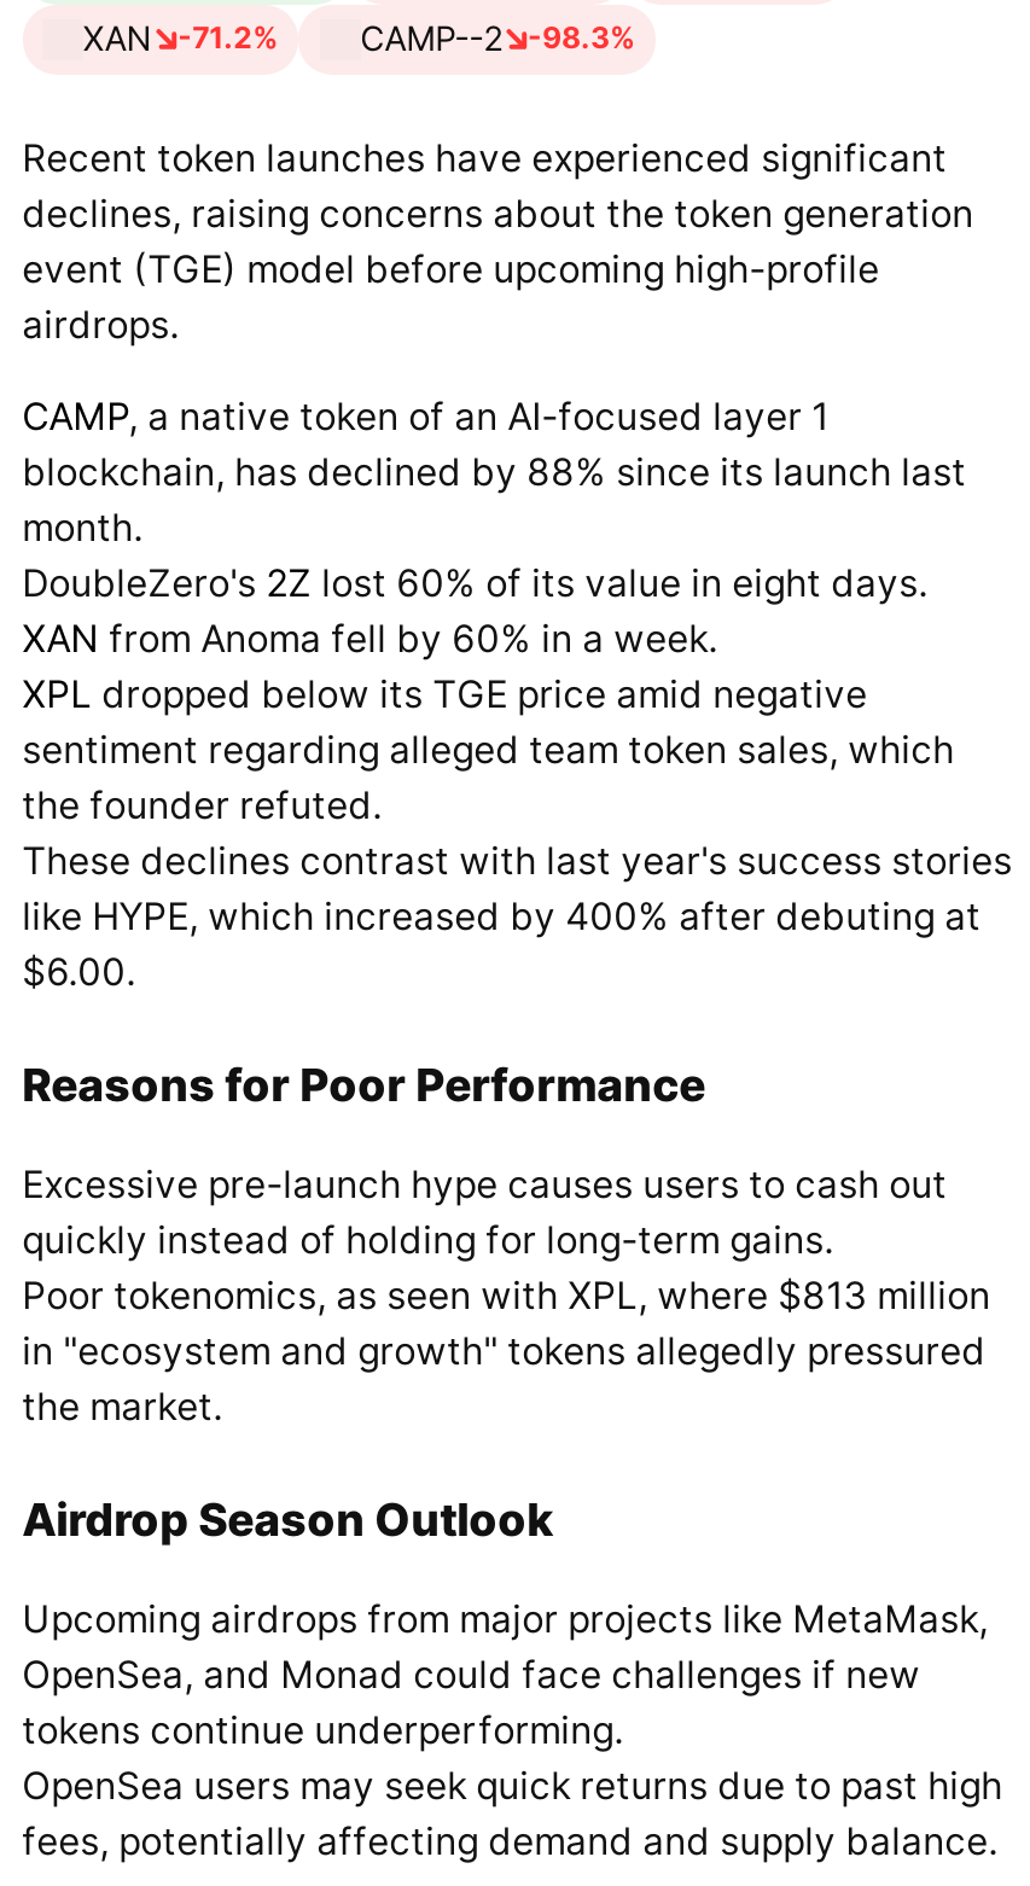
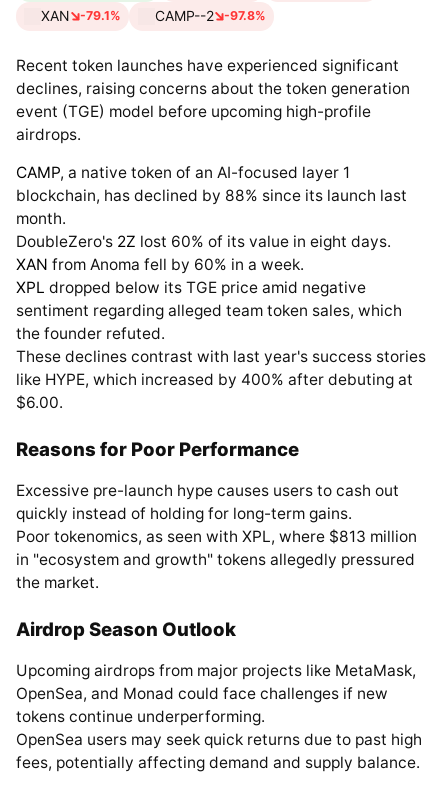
[83,18,279,59] XAN -71.2% -> [41,7,121,24] XAN -79.1%
[360,18,636,59] CAMP--2 -98.3% -> [155,7,266,24] CAMP--2 -97.8%

